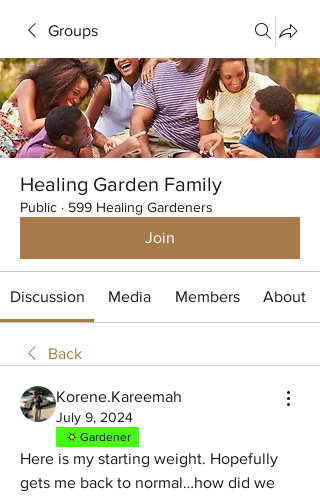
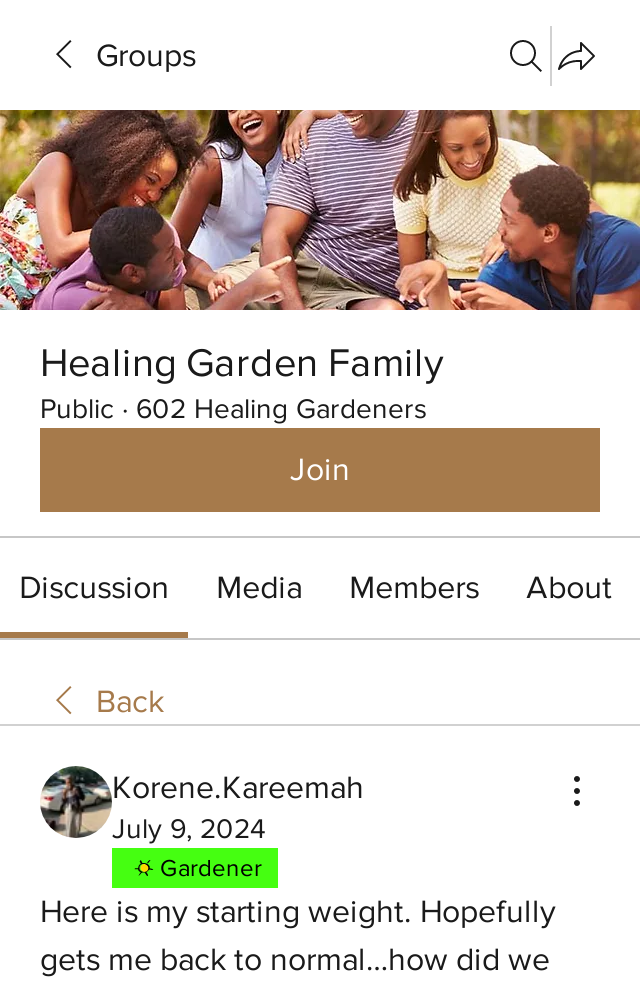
[20,199,213,215] Public · 599 Healing Gardeners -> [40,392,428,424] Public · 602 Healing Gardeners

